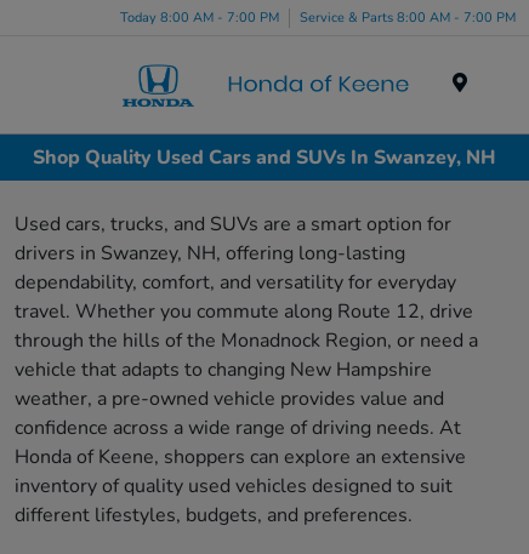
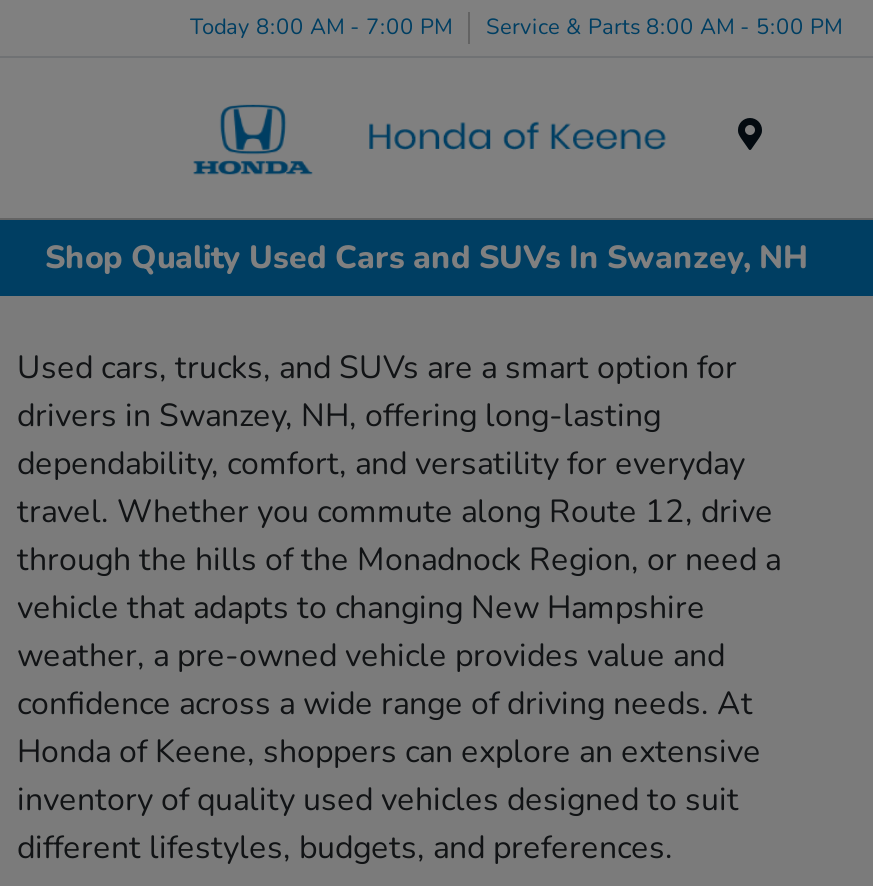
[300,8,516,26] Service & Parts 8:00 AM - 7:00 PM -> [486,11,842,41] Service & Parts 8:00 AM - 5:00 PM

